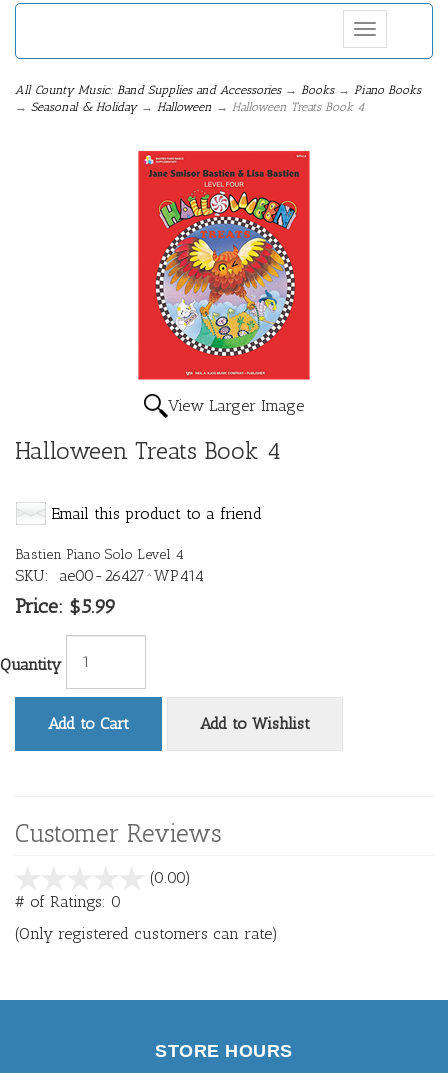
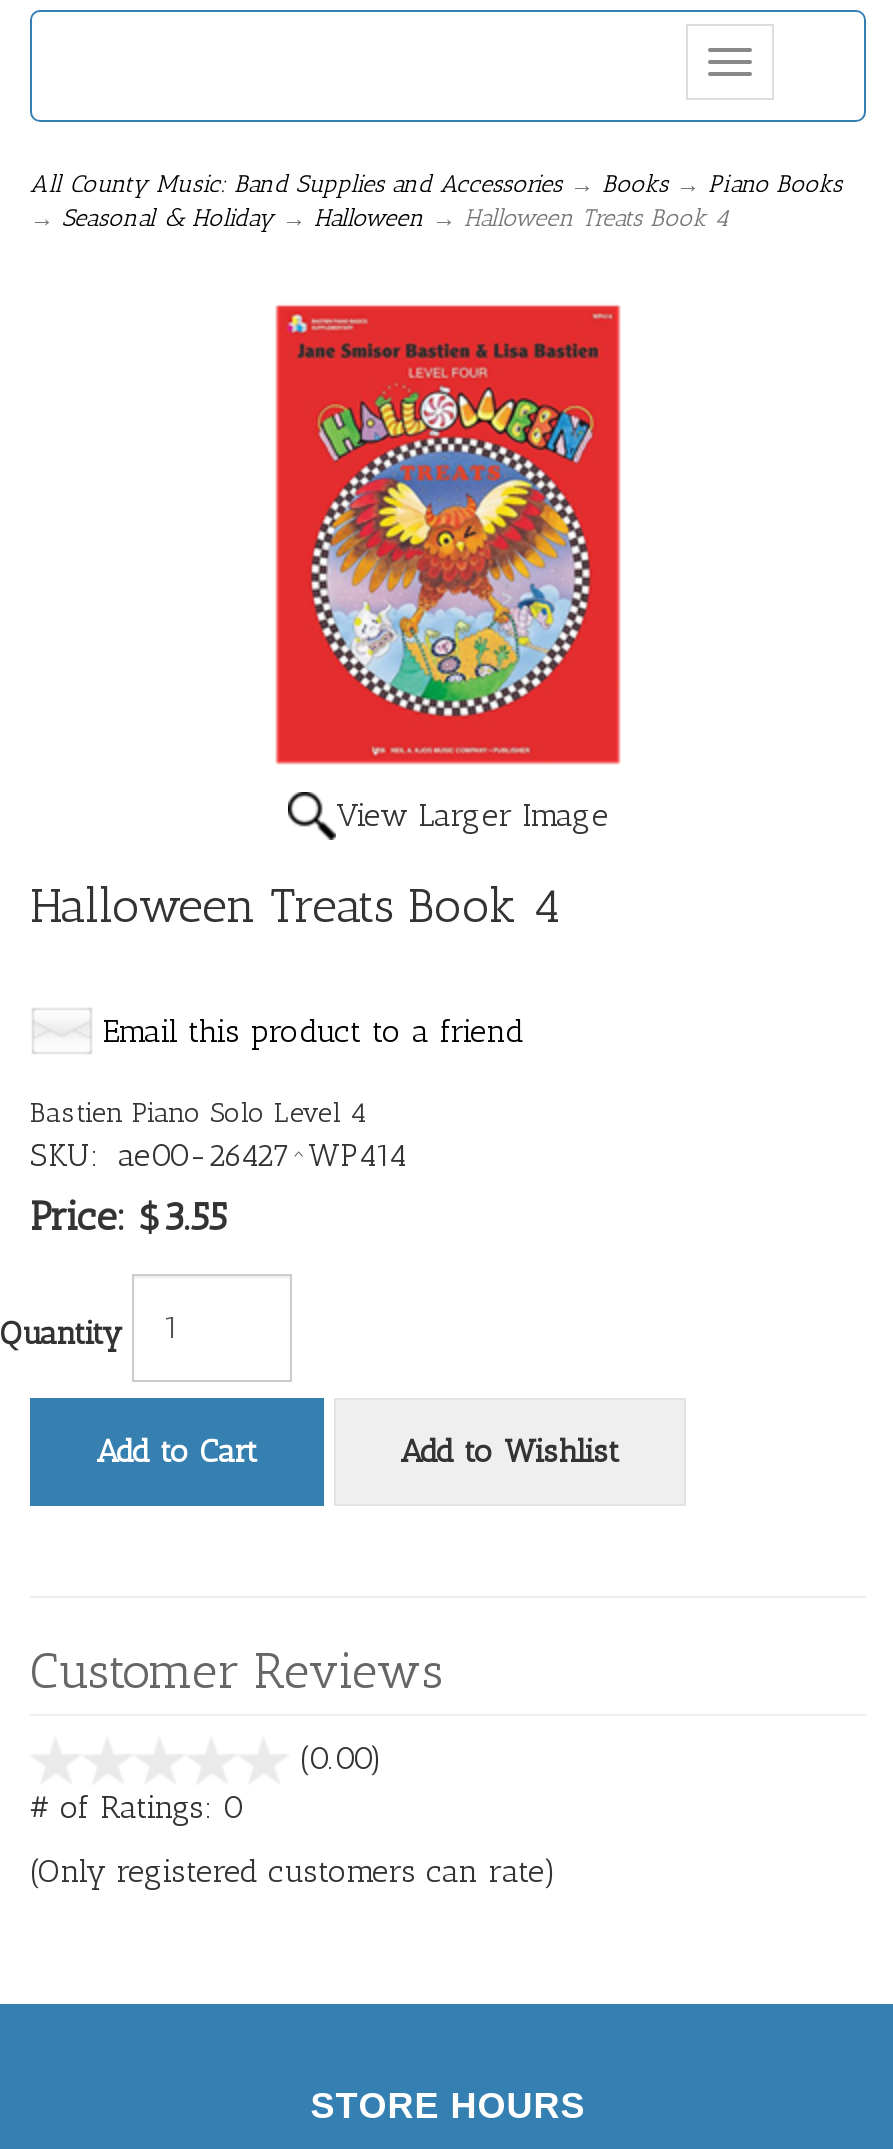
[15,594,116,618] Price: $5.99 -> [30,1191,228,1239] Price: $3.55

